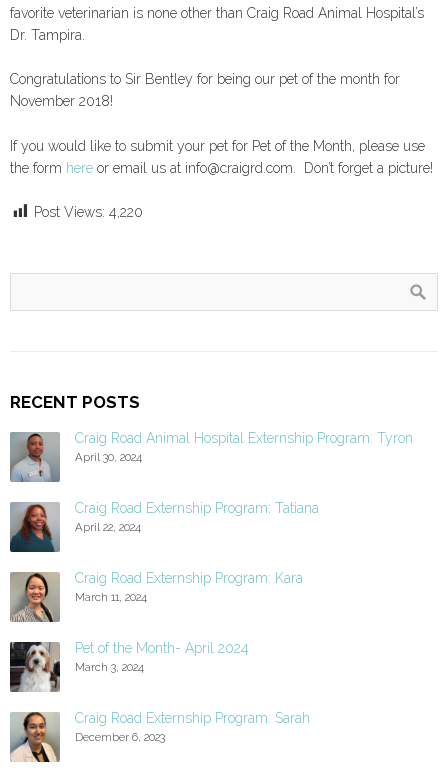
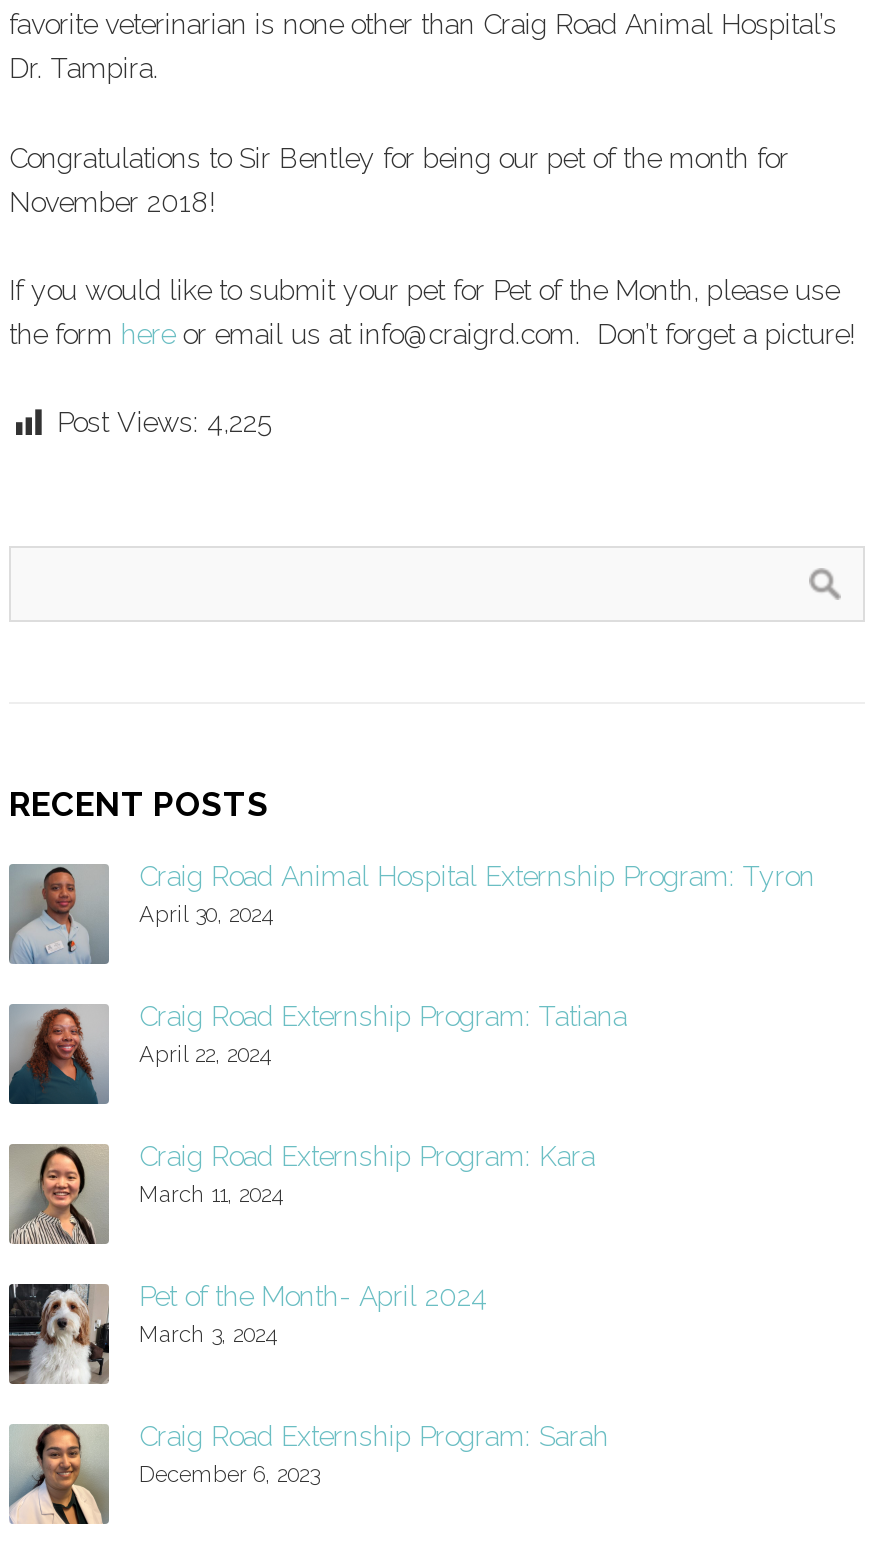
[34,204,143,220] Post Views: 4,220 -> [57,407,271,439] Post Views: 4,225

